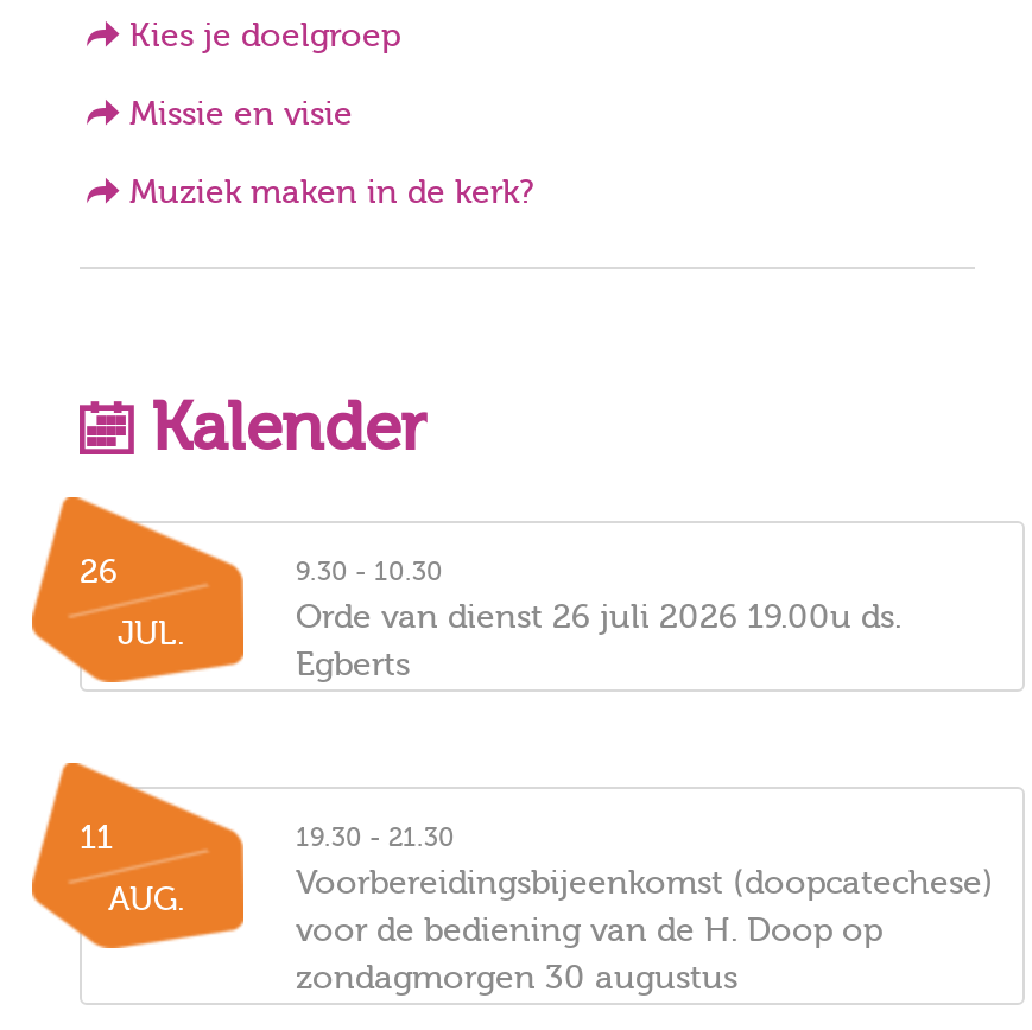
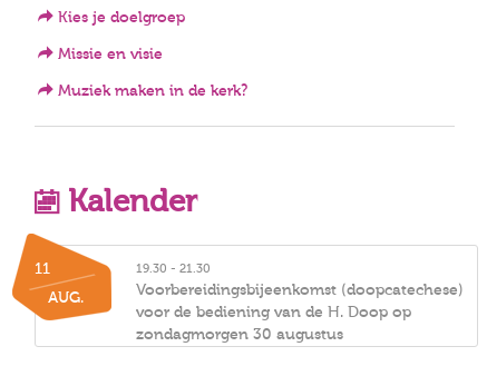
[80,554,184,654] 26 | JUL. -> none
[296,557,901,685] 9.30 - 10.30 | Orde van dienst 26 juli 2026 19.00u ds. | Egberts -> none

